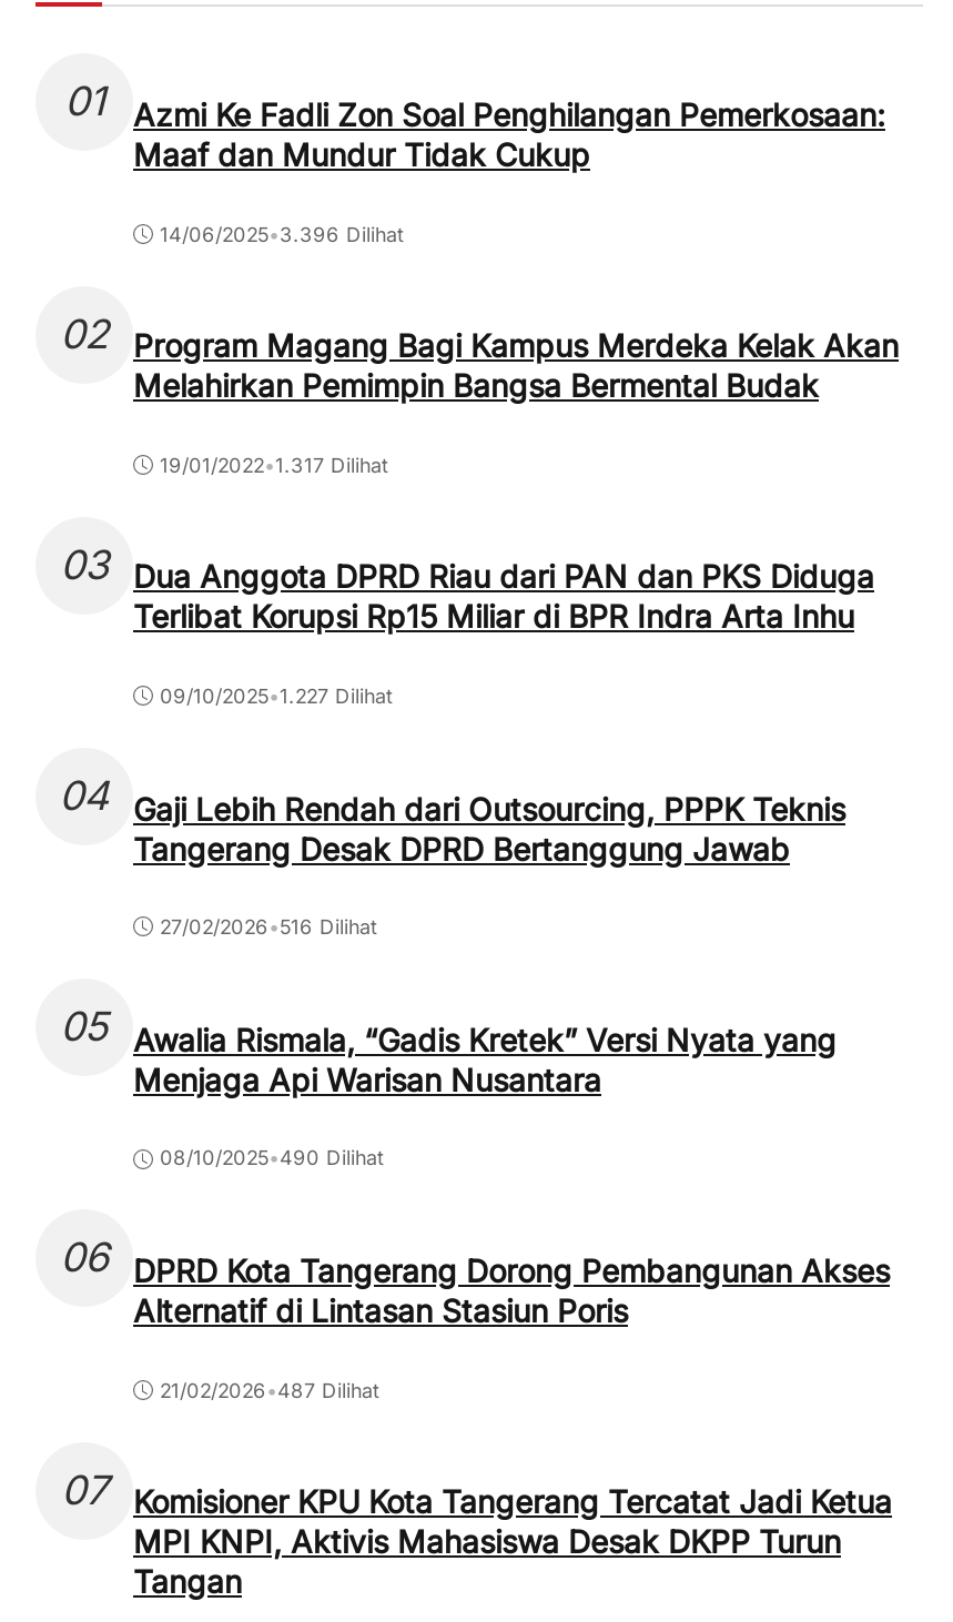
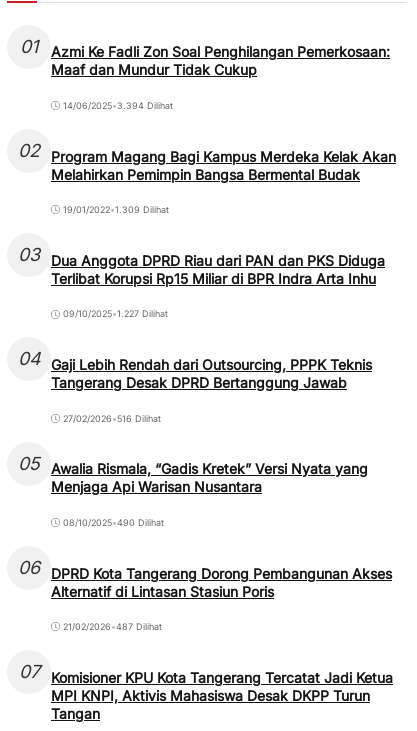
[160,221,404,245] 14/06/2025•3.396 Dilihat -> [63,100,173,111] 14/06/2025•3.394 Dilihat
[160,452,388,476] 19/01/2022•1.317 Dilihat -> [63,204,169,215] 19/01/2022•1.309 Dilihat

